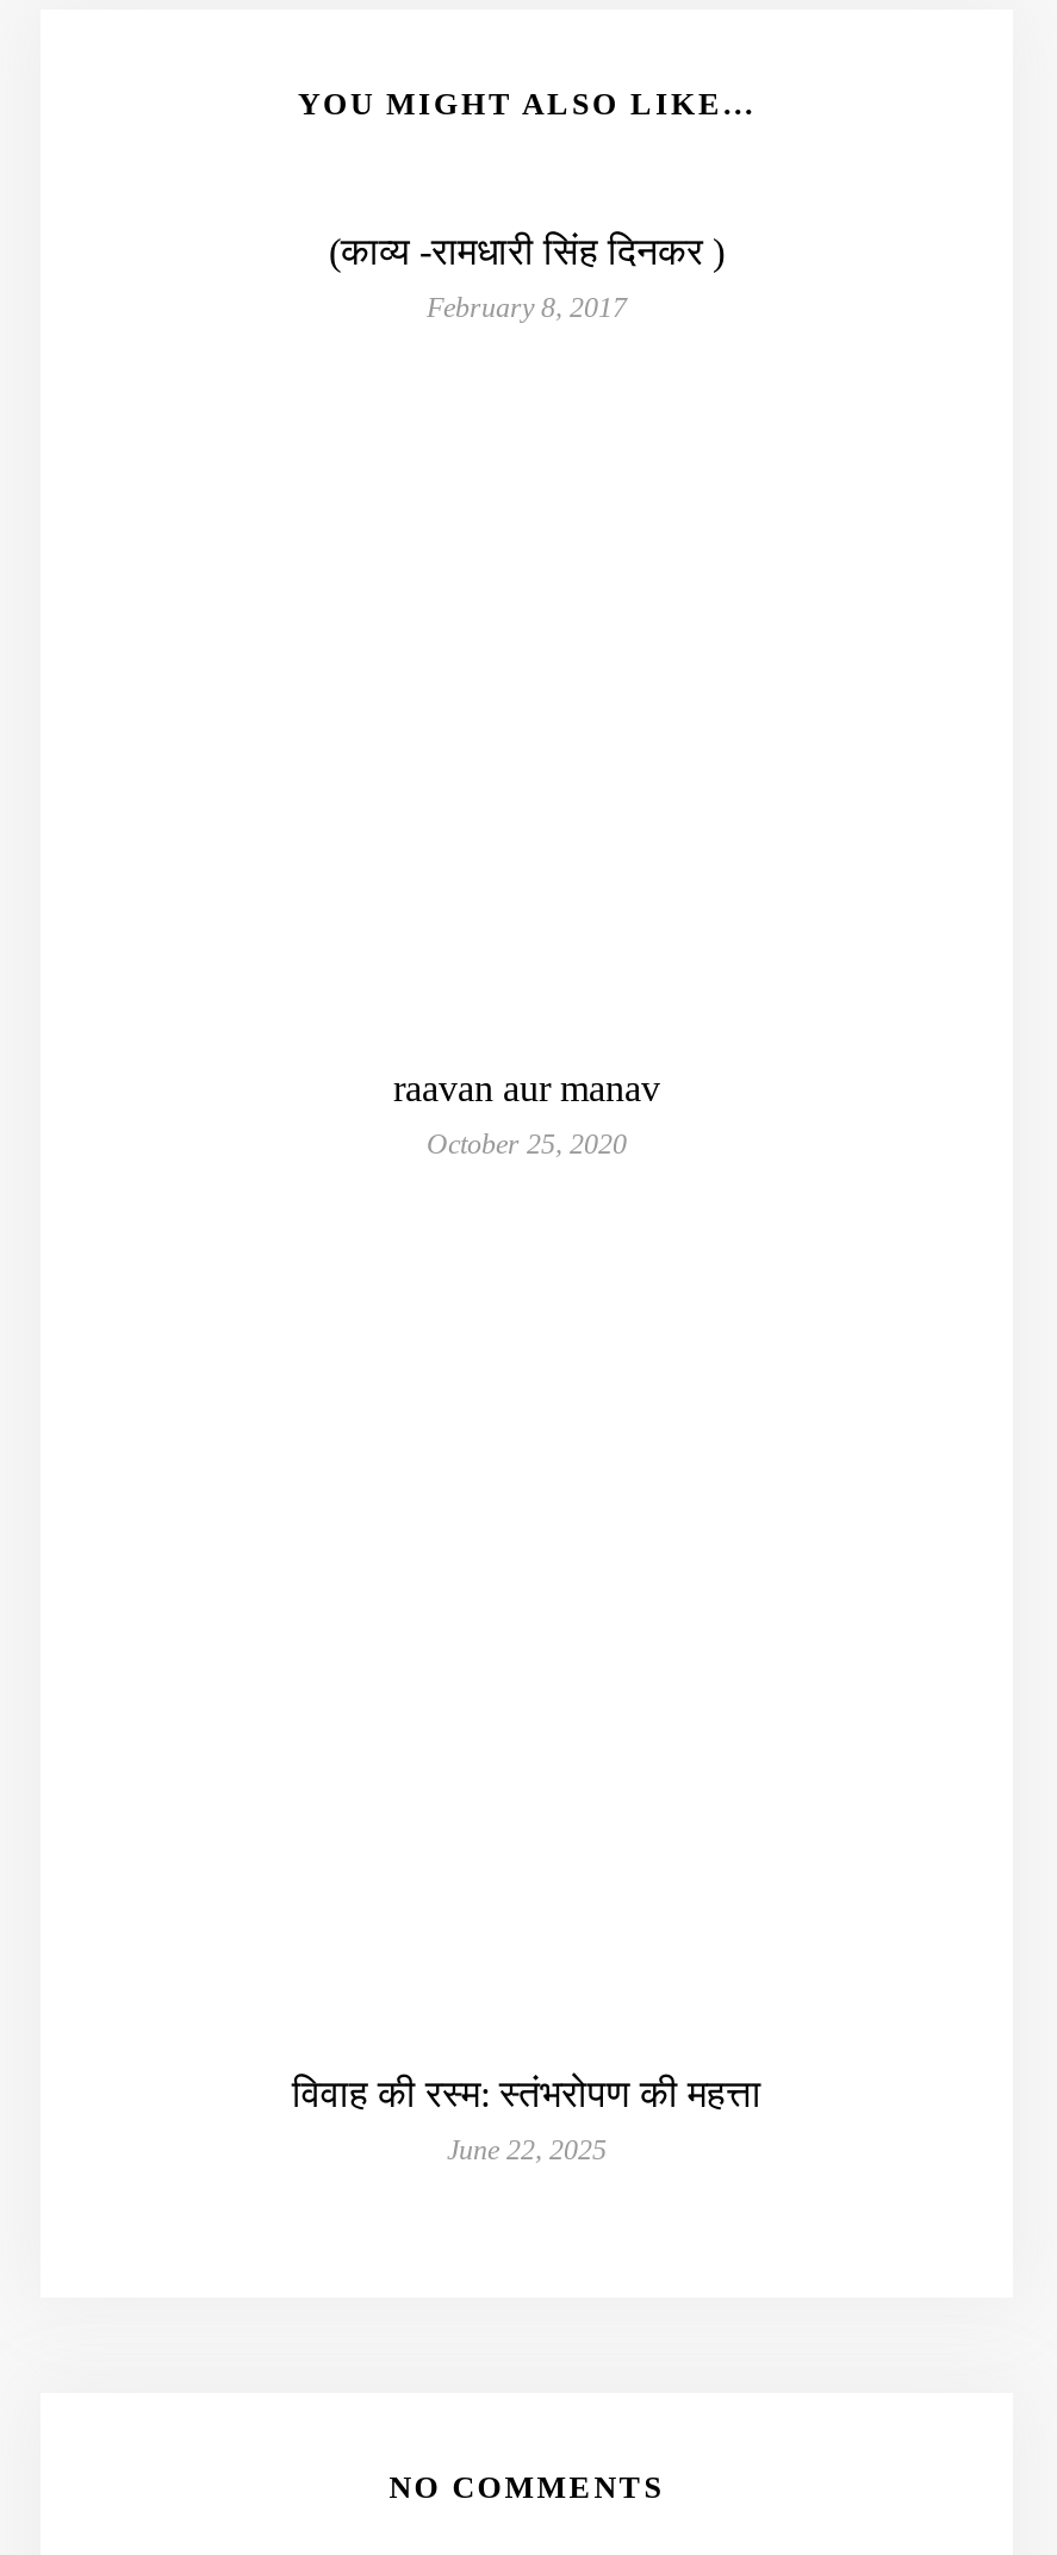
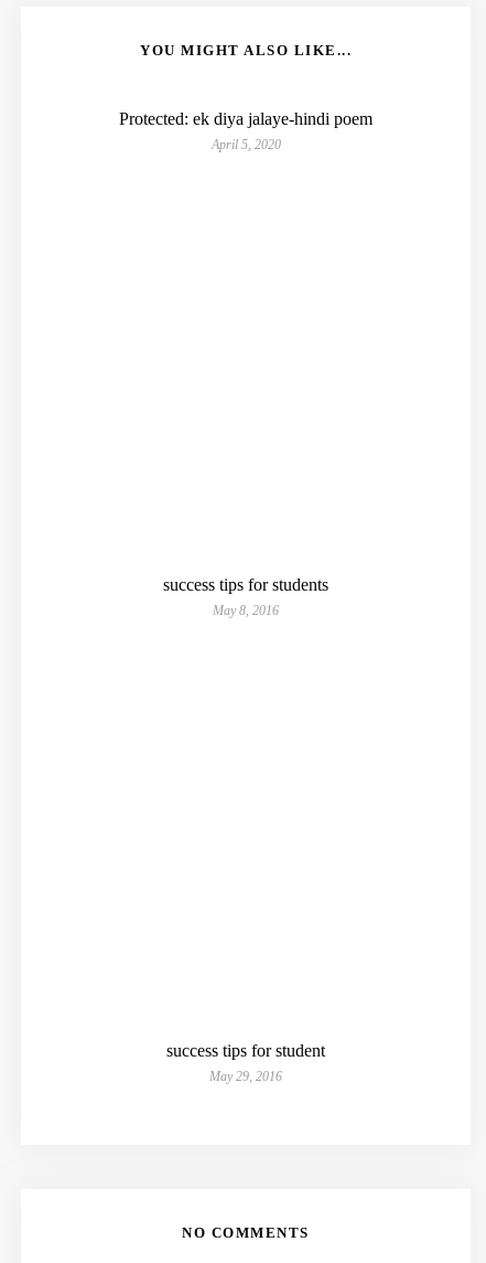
[329,231,725,272] (काव्य -रामधारी सिंह दिनकर ) -> [119,109,372,128] Protected: ek diya jalaye-hindi poem
[427,291,627,324] February 8, 2017 -> [211,137,280,152] April 5, 2020
[393,1068,660,1109] raavan aur manav -> [163,575,328,594] success tips for students
[427,1128,627,1161] October 25, 2020 -> [213,603,279,618] May 8, 2016
[292,2074,761,2114] विवाह की रस्म: स्तंभरोपण की महत्ता -> [166,1041,325,1060] success tips for student
[447,2133,607,2167] June 22, 2025 -> [209,1069,282,1084] May 29, 2016

